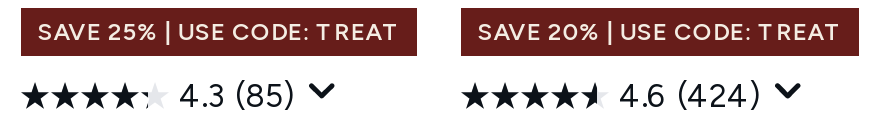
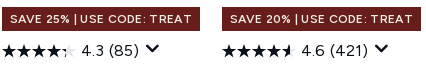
[619,76,761,114] 4.6 (424) -> [301,41,368,60] 4.6 (421)

